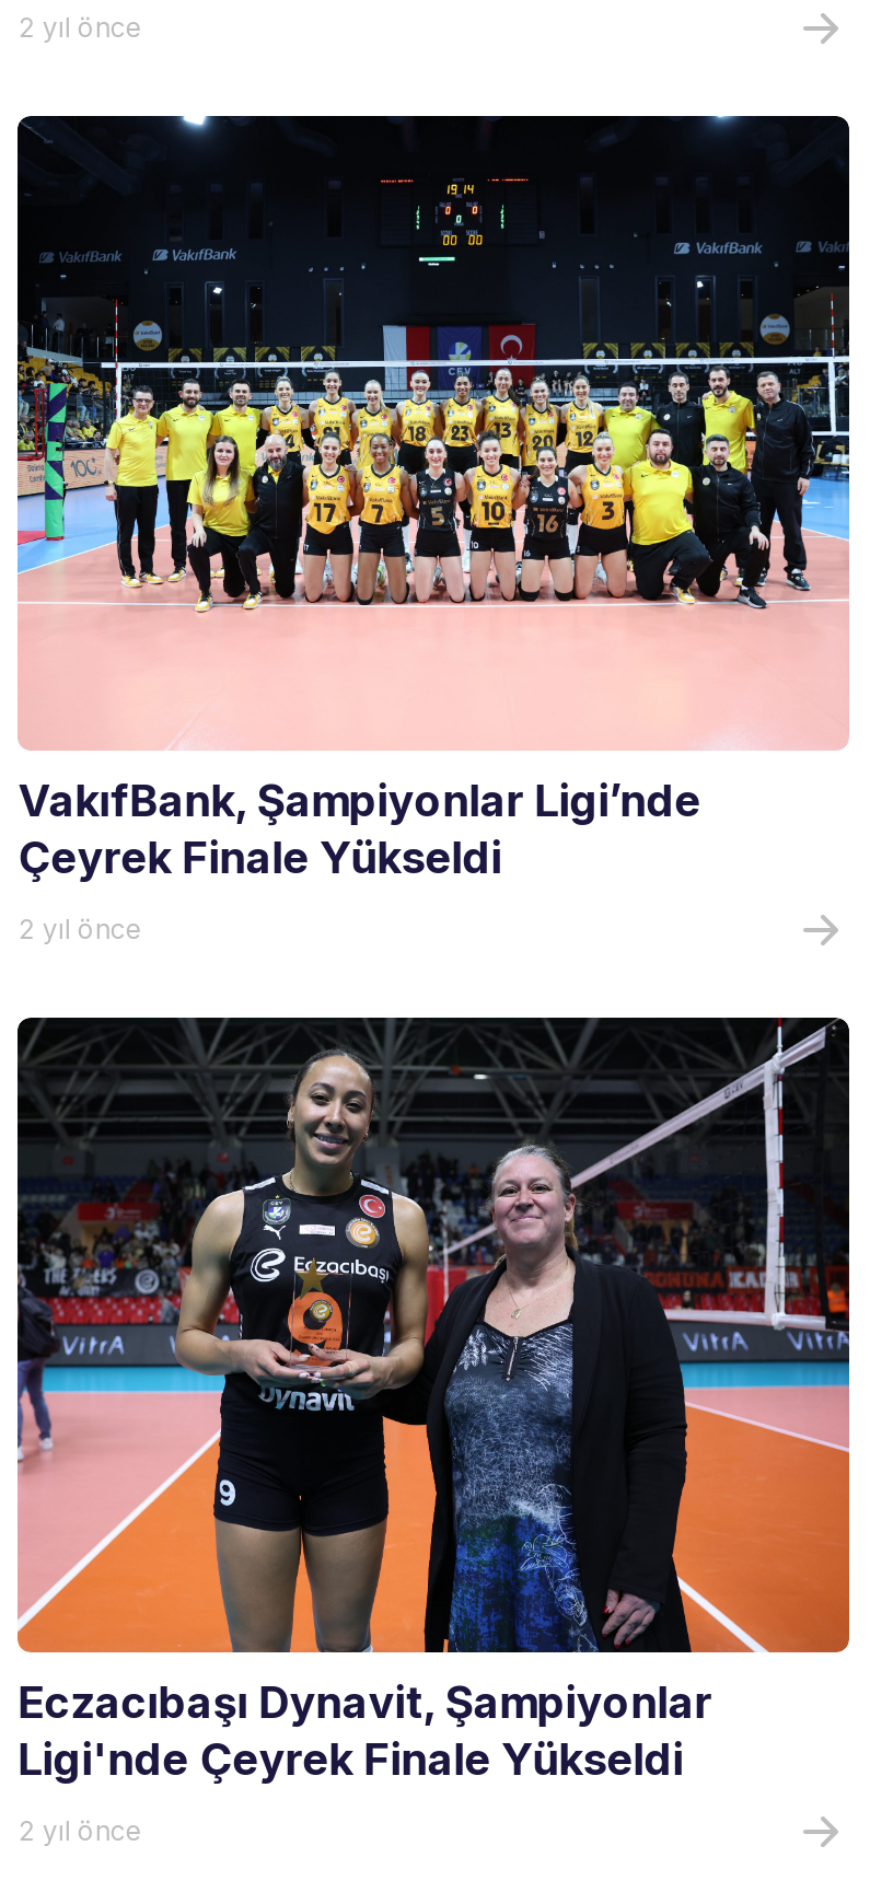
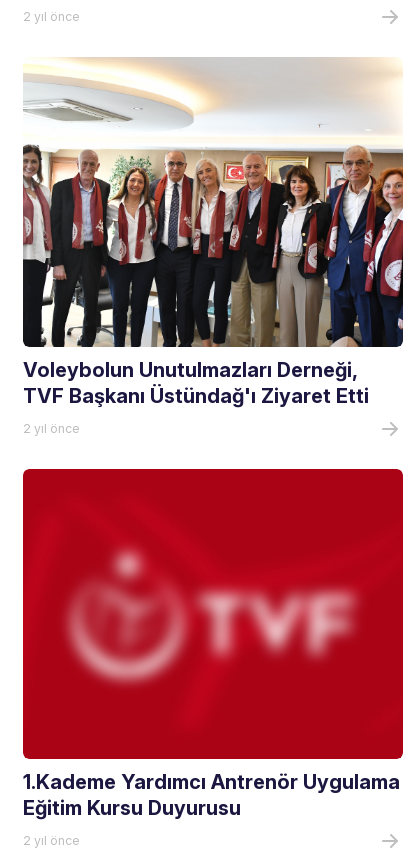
[15,114,851,884] [image] | VakıfBank, Şampiyonlar Ligi’nde | Çeyrek Finale Yükseldi -> [22,57,404,408] [image] | Voleybolun Unutulmazları Derneği, | TVF Başkanı Üstündağ'ı Ziyaret Etti
[15,1015,851,1786] [image] | Eczacıbaşı Dynavit, Şampiyonlar | Ligi'nde Çeyrek Finale Yükseldi -> [22,468,404,820] [image] | 1.Kademe Yardımcı Antrenör Uygulama | Eğitim Kursu Duyurusu

